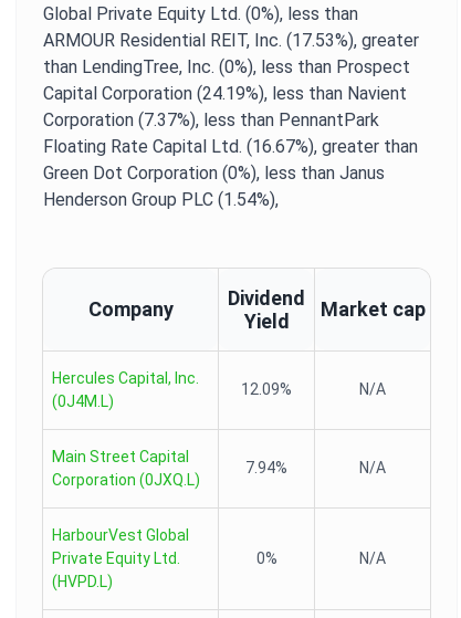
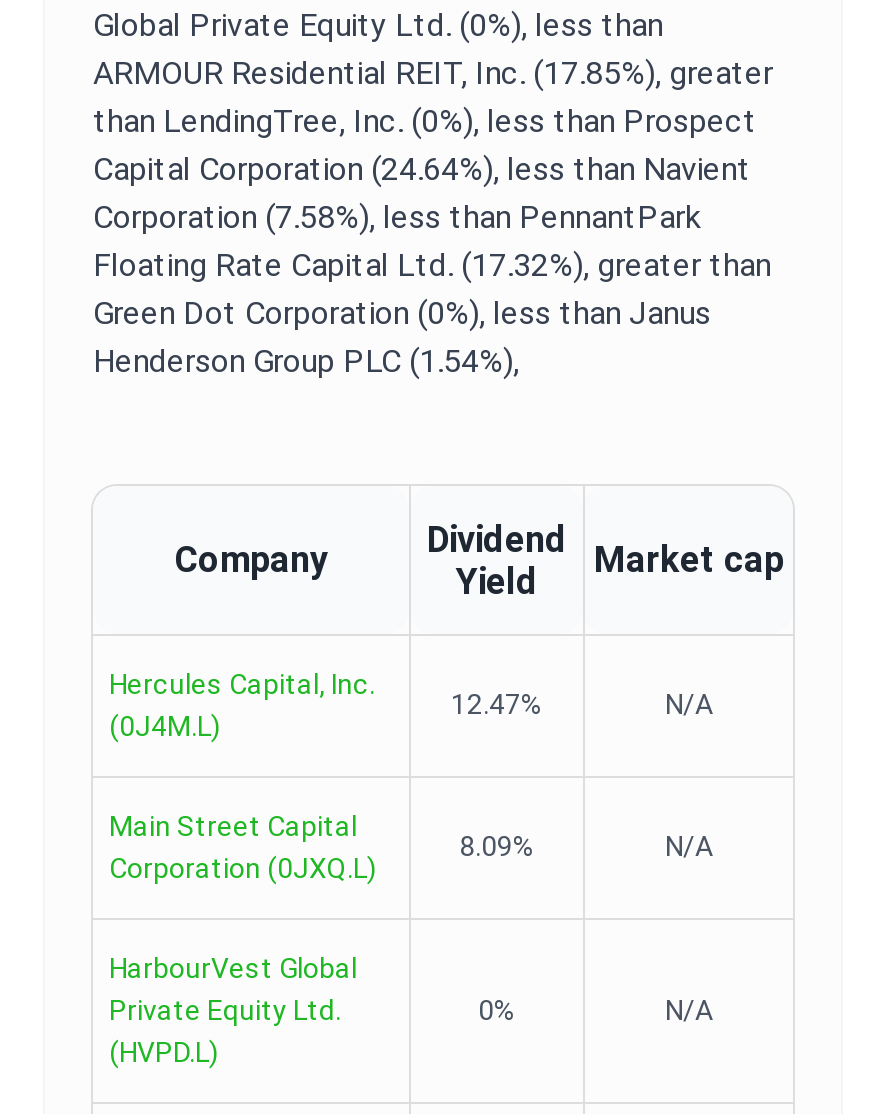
[43,30,419,51] ARMOUR Residential REIT, Inc. (17.53%), greater -> [93,54,773,92] ARMOUR Residential REIT, Inc. (17.85%), greater
[43,83,407,104] Capital Corporation (24.19%), less than Navient -> [93,150,751,188] Capital Corporation (24.64%), less than Navient
[43,109,379,130] Corporation (7.37%), less than PennantPark -> [93,198,701,236] Corporation (7.58%), less than PennantPark
[43,136,418,157] Floating Rate Capital Ltd. (16.67%), greater than -> [93,246,771,284] Floating Rate Capital Ltd. (17.32%), greater than
[241,380,292,398] 12.09% -> [451,688,543,720] 12.47%
[245,459,287,476] 7.94% -> [459,830,535,862] 8.09%

